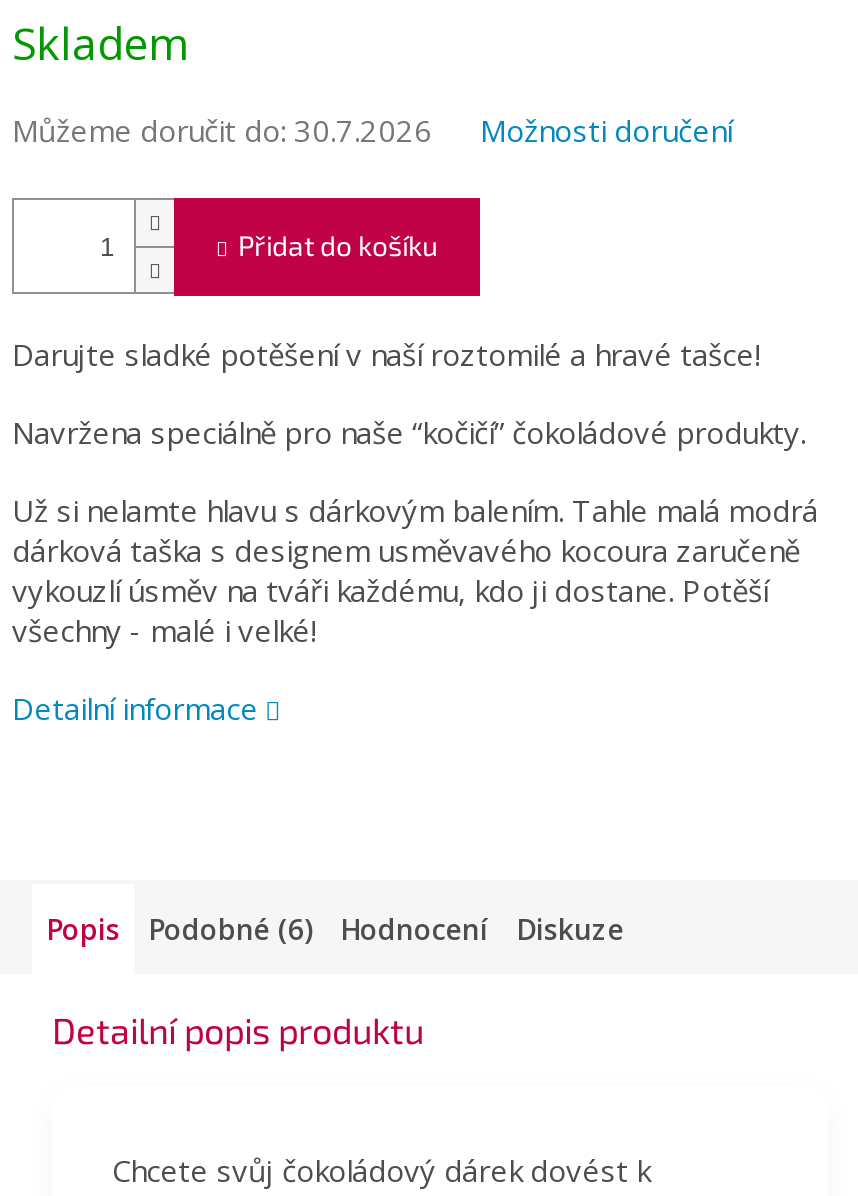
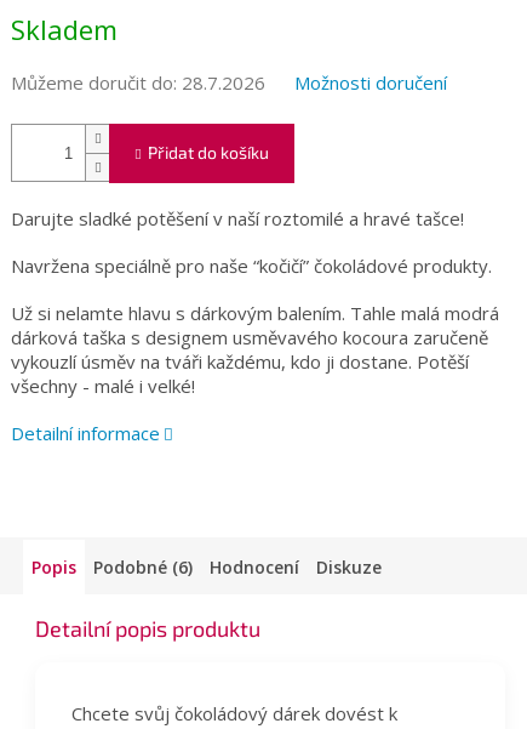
[12,109,432,149] Můžeme doručit do: 30.7.2026 -> [11,70,265,94] Můžeme doručit do: 28.7.2026

